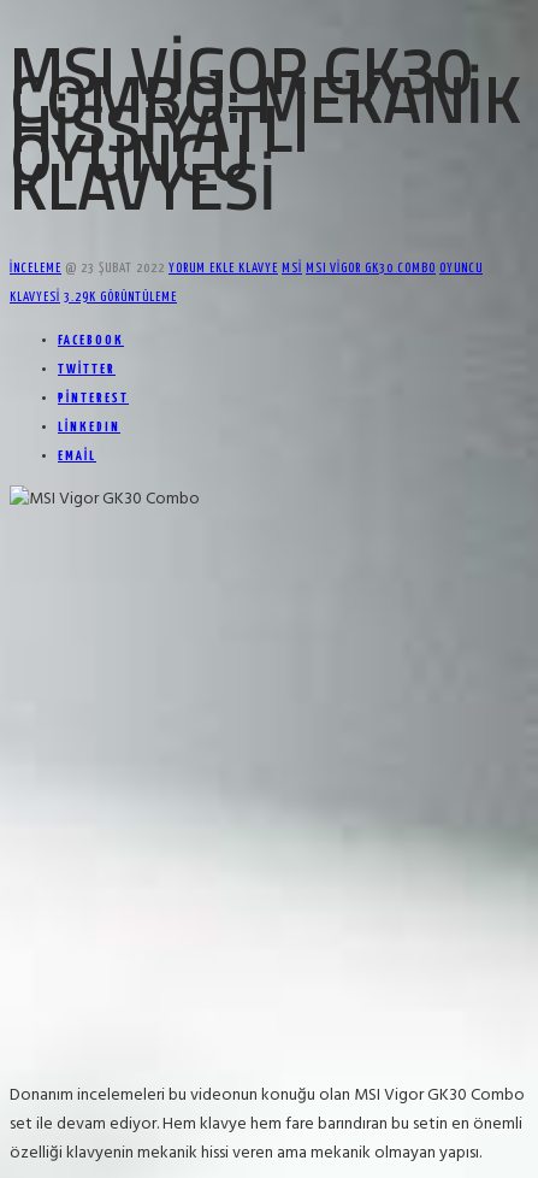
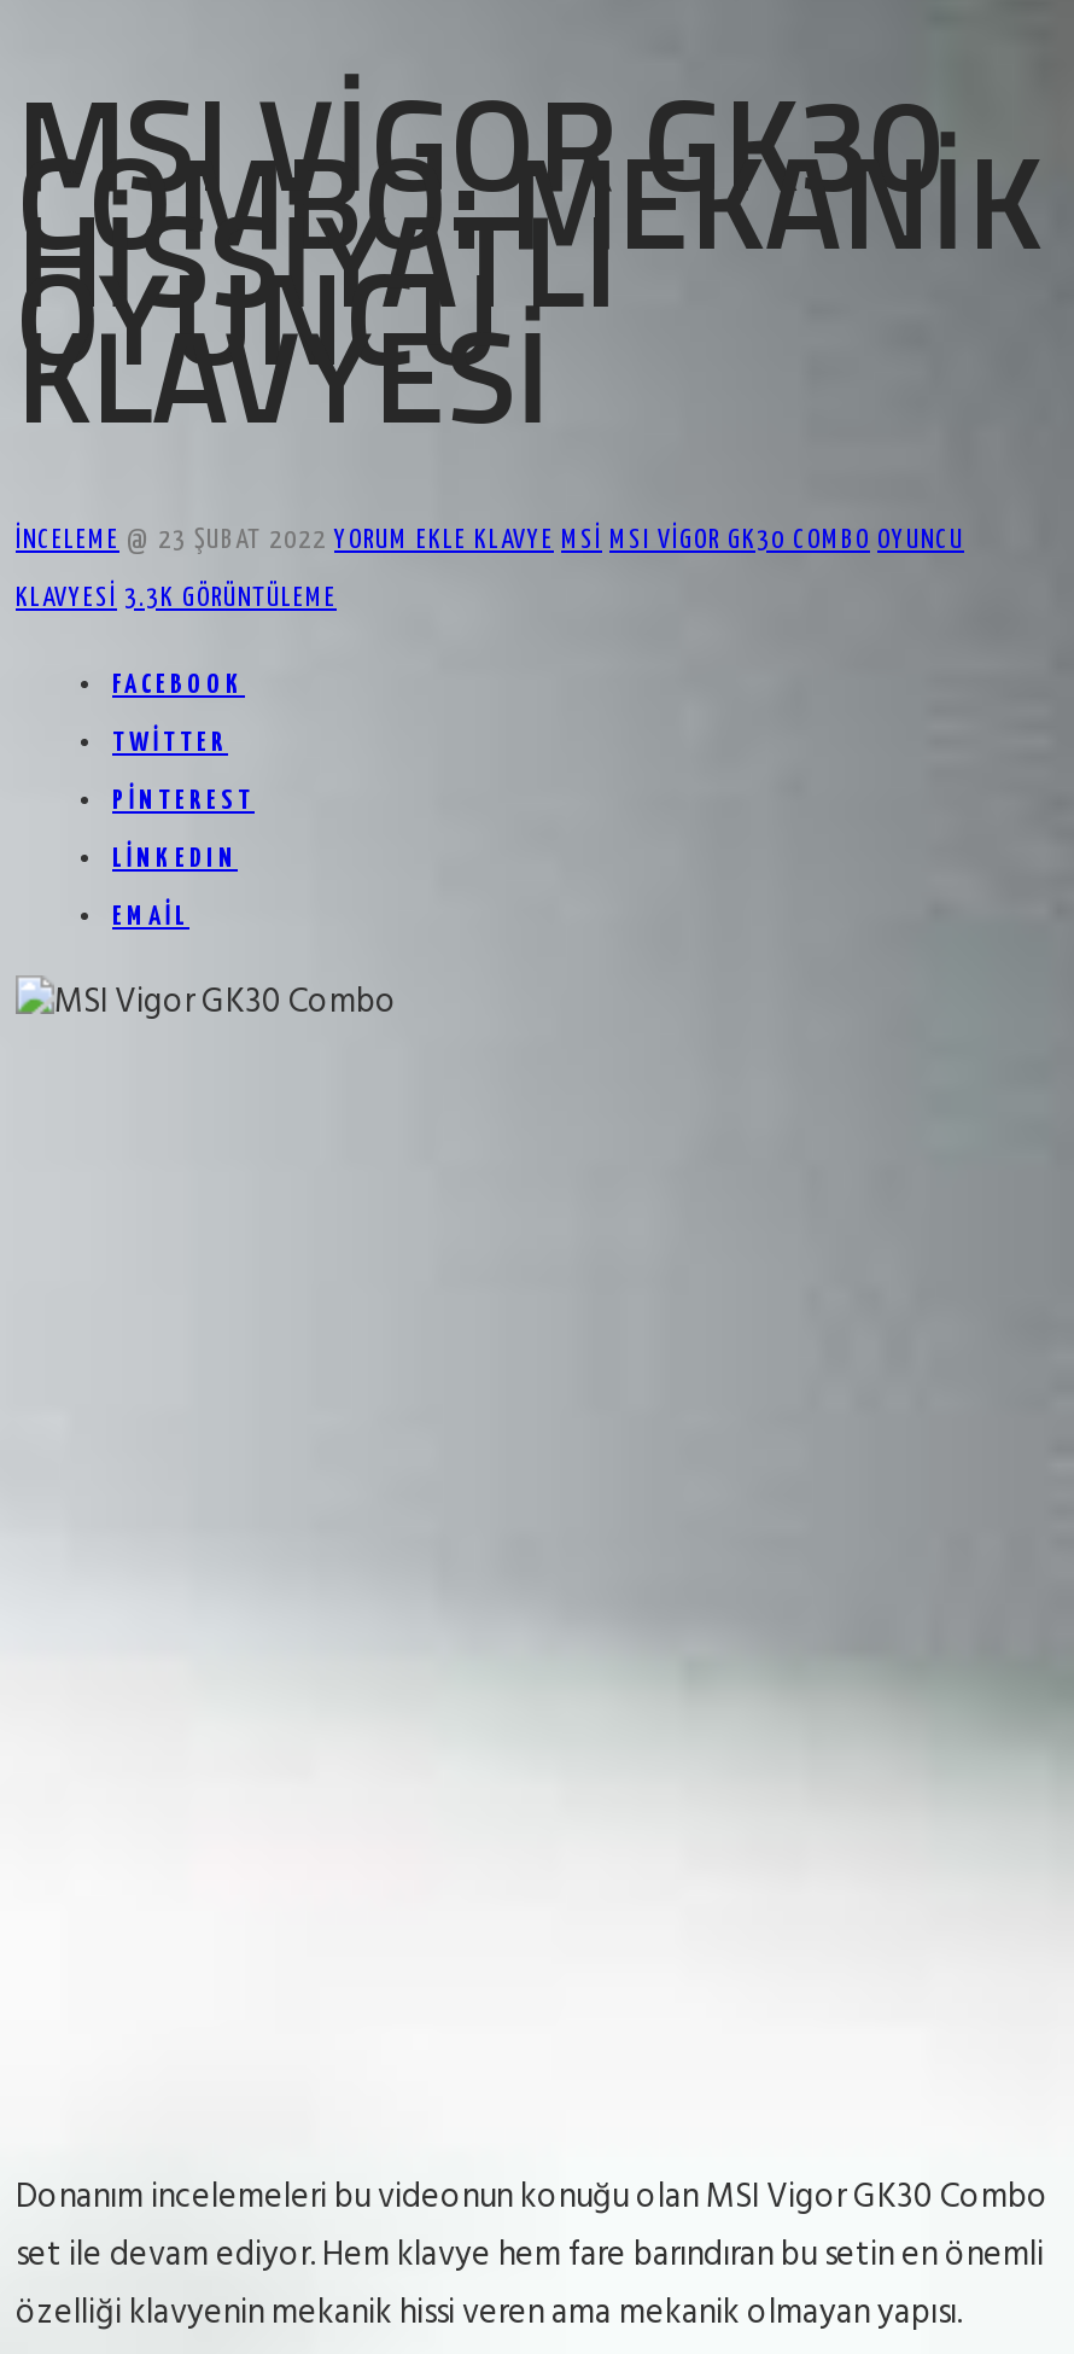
[10,290,177,303] KLAVYESI 3.29K GÖRÜNTÜLEME -> [16,583,337,610] KLAVYESI 3.3K GÖRÜNTÜLEME

